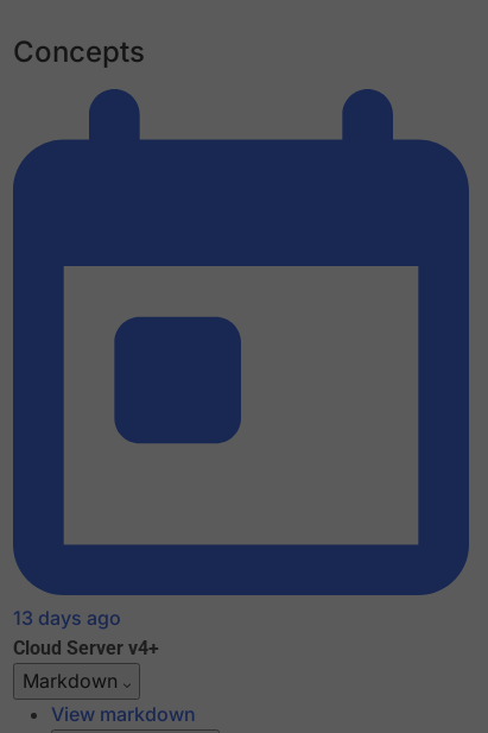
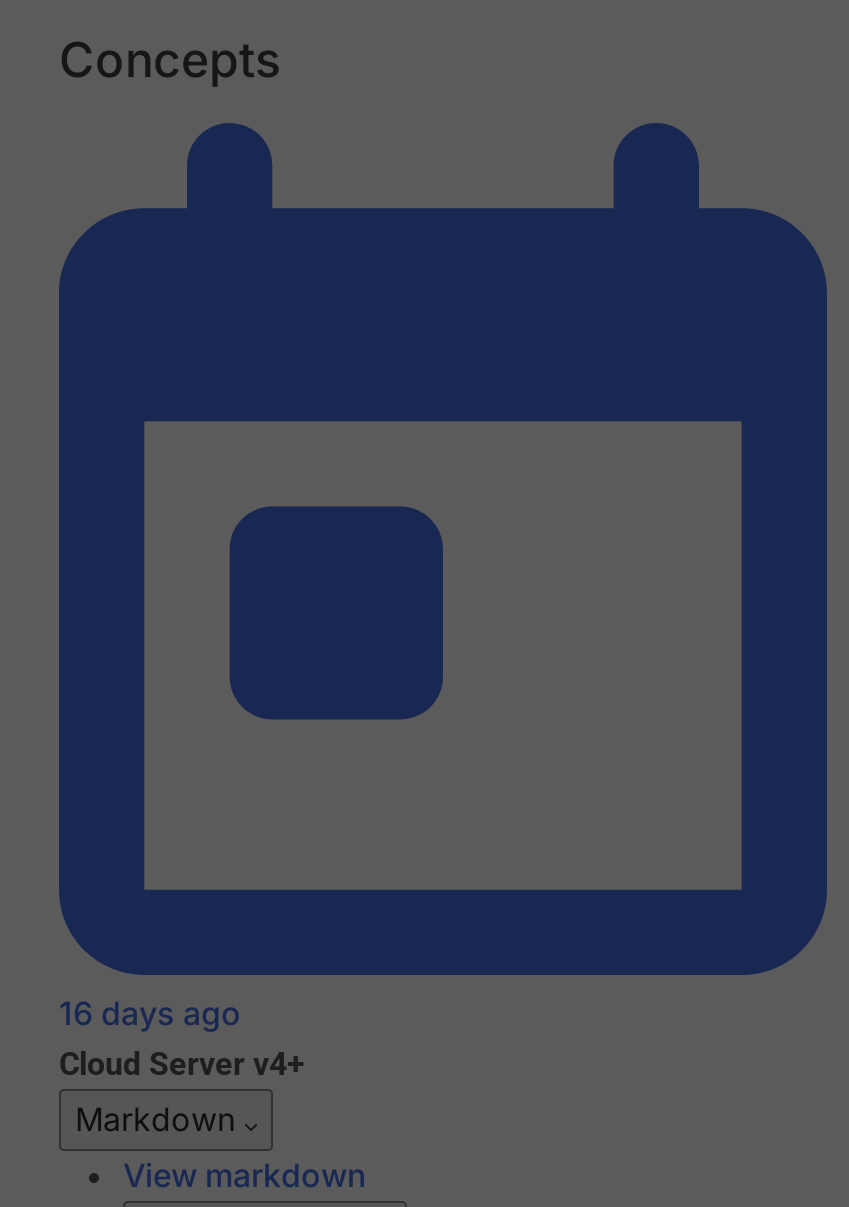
[13,606,121,630] 13 days ago -> [59,994,241,1034] 16 days ago

